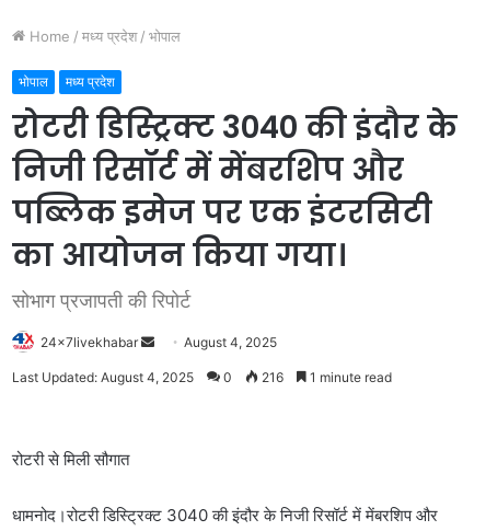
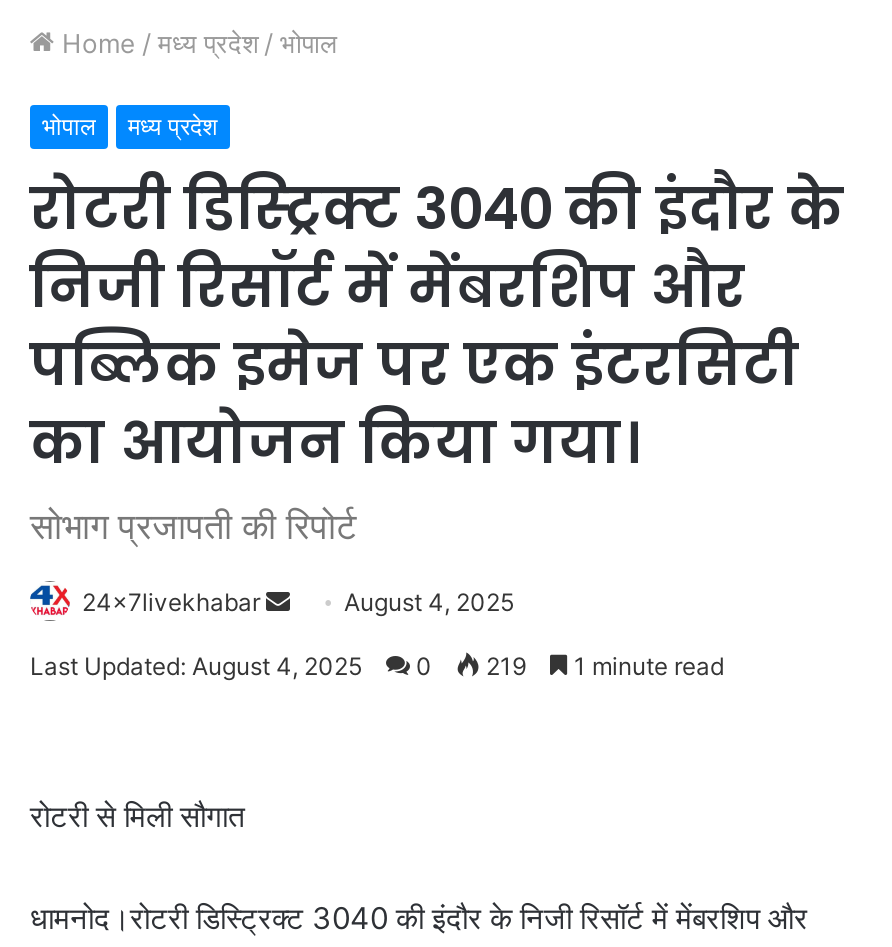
[12,370,392,386] Last Updated: August 4, 2025 0 216 1 minute read -> [30,652,724,682] Last Updated: August 4, 2025 0 219 1 minute read

